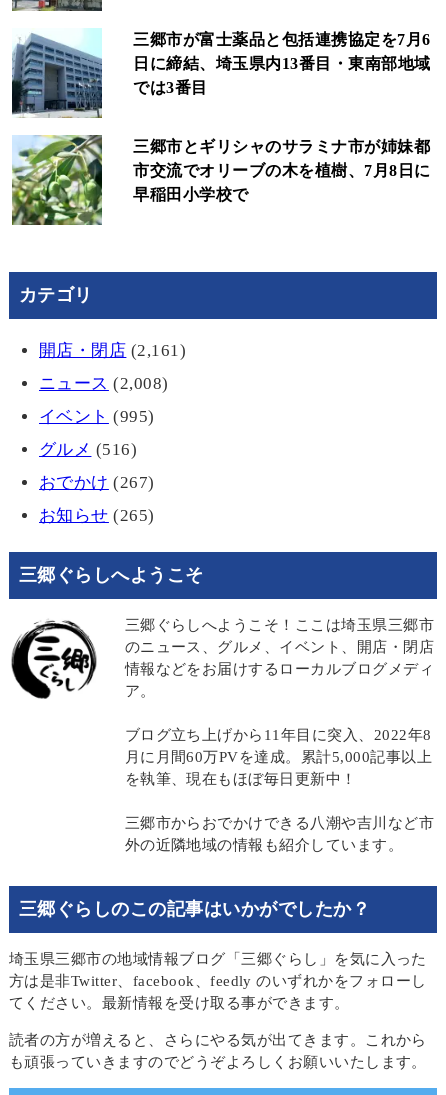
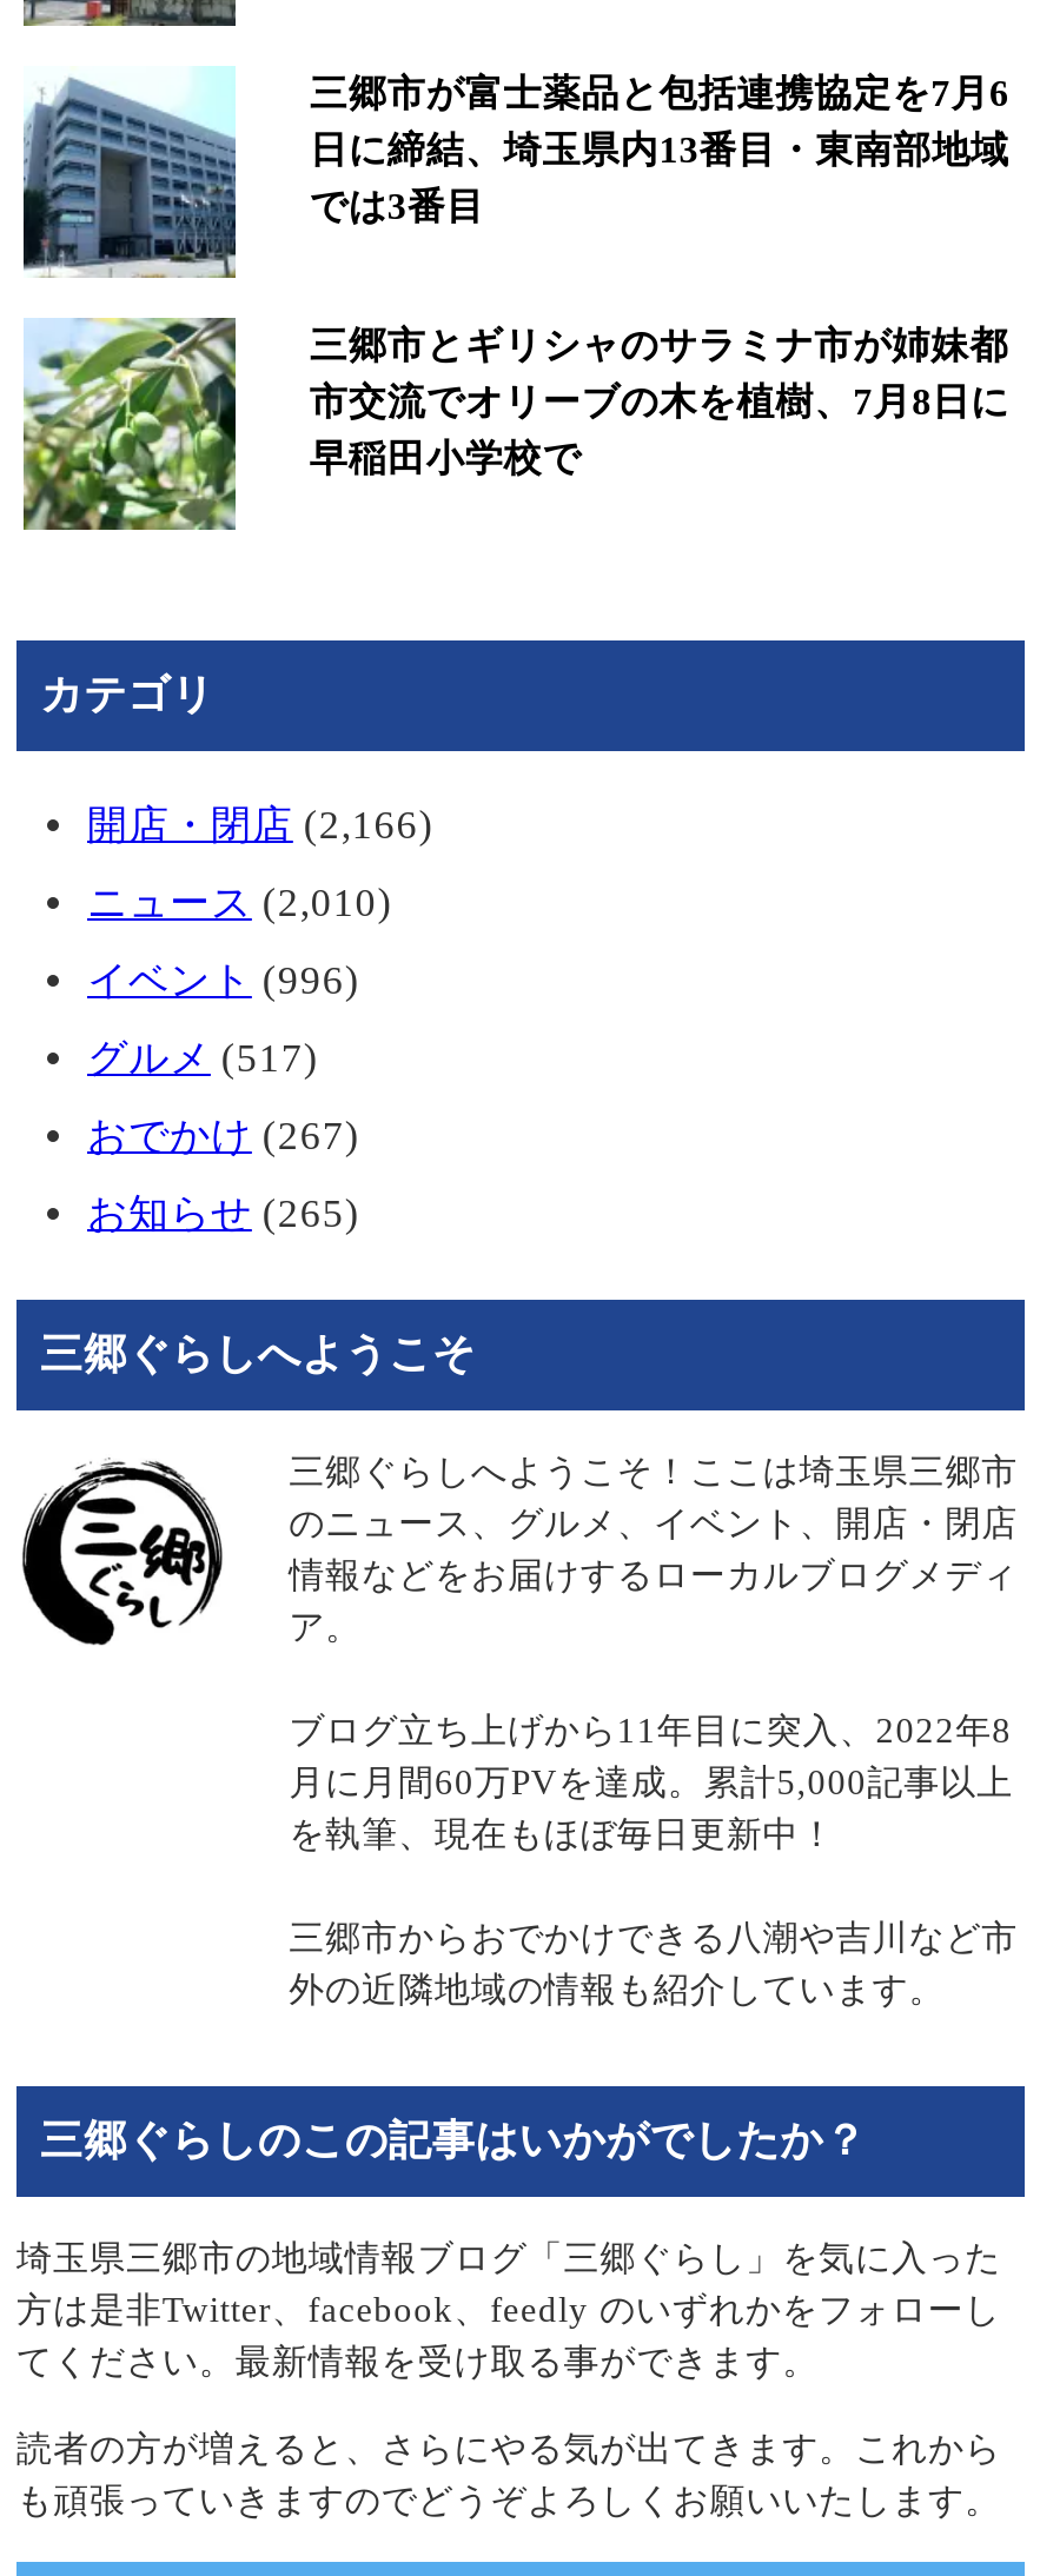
[39,341,186,360] 開店・閉店(2,161) -> [87,802,434,847] 開店・閉店(2,166)
[39,374,169,393] ニュース(2,008) -> [87,880,393,924] ニュース(2,010)
[39,407,155,426] イベント(995) -> [87,957,360,1002] イベント(996)
[39,440,137,459] グルメ(516) -> [87,1035,319,1080] グルメ(517)

